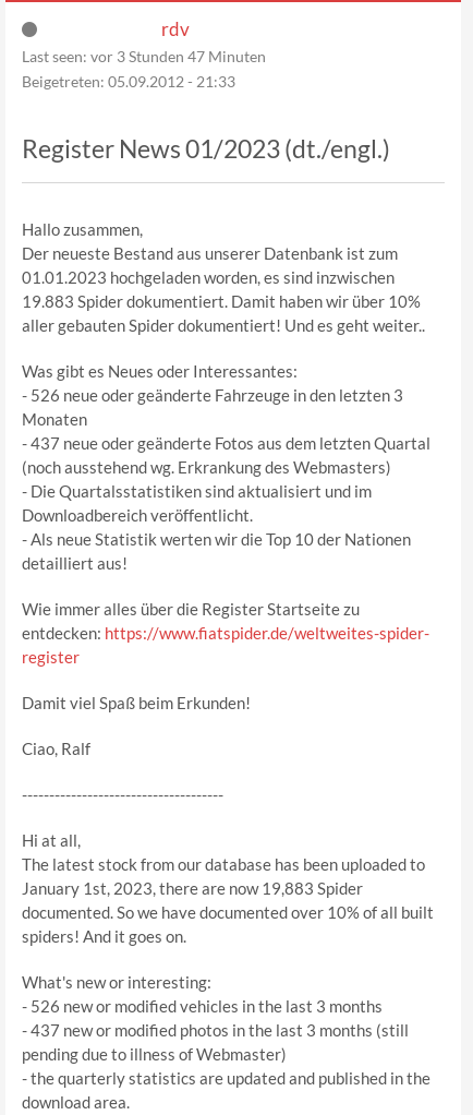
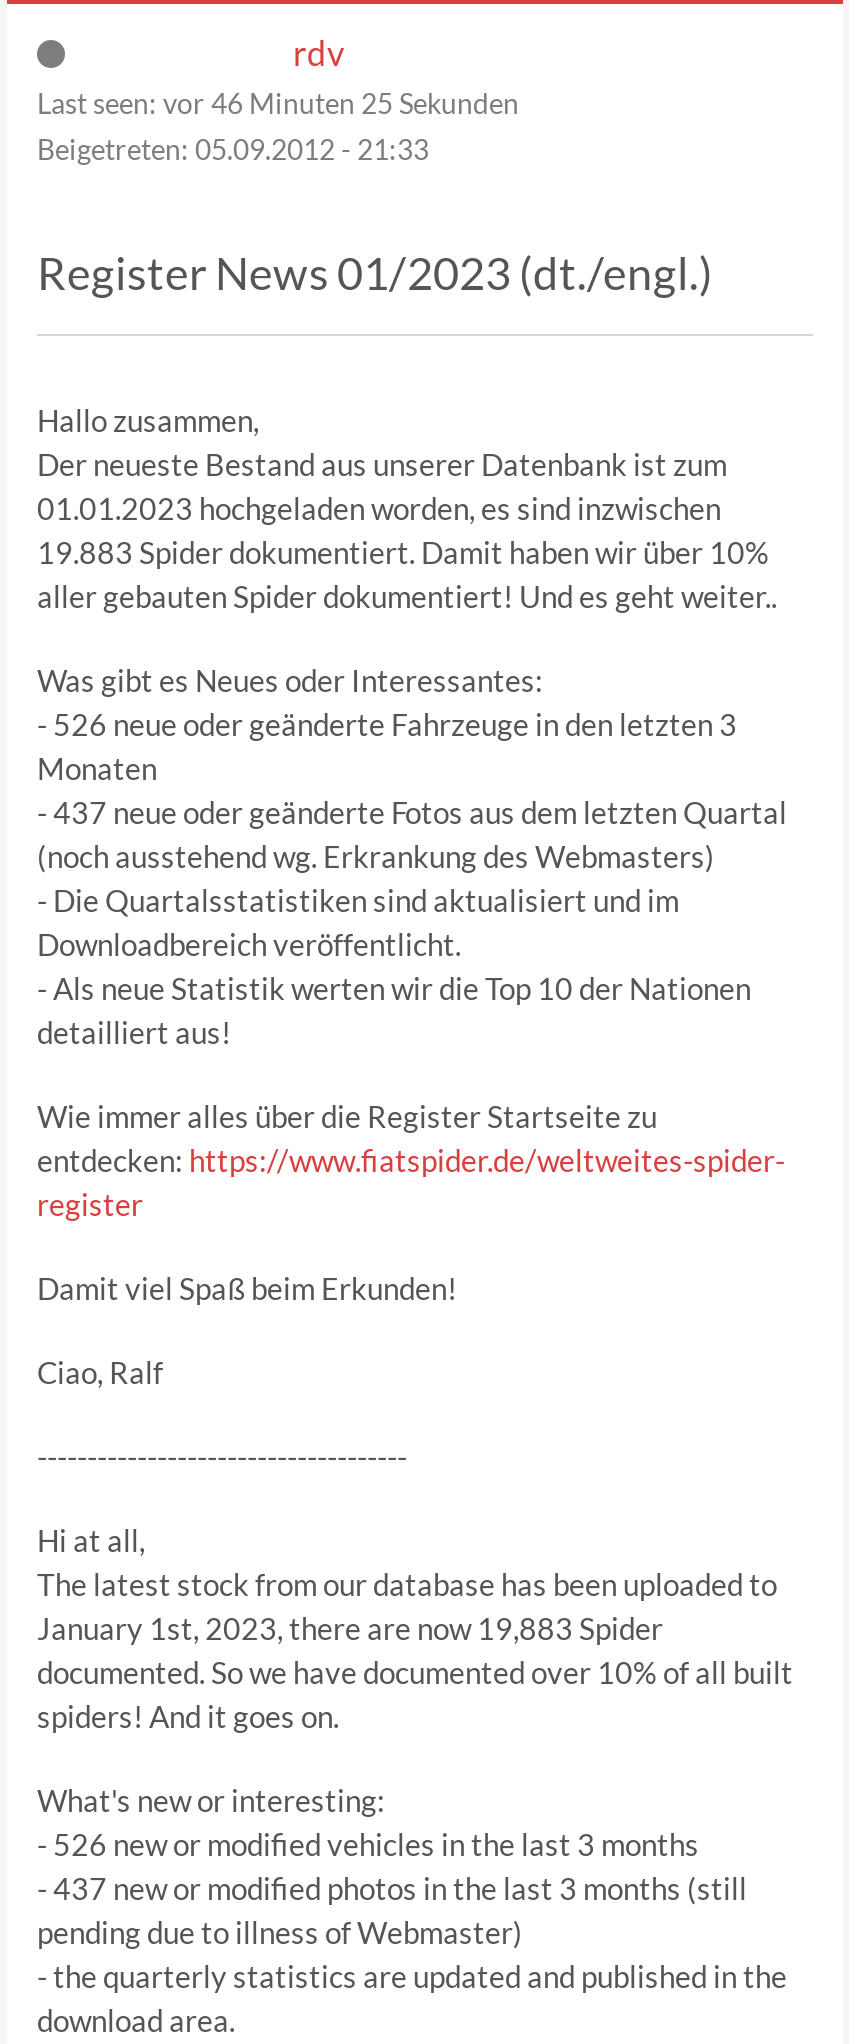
[22,47,266,65] Last seen: vor 3 Stunden 47 Minuten -> [37,86,519,120] Last seen: vor 46 Minuten 25 Sekunden

